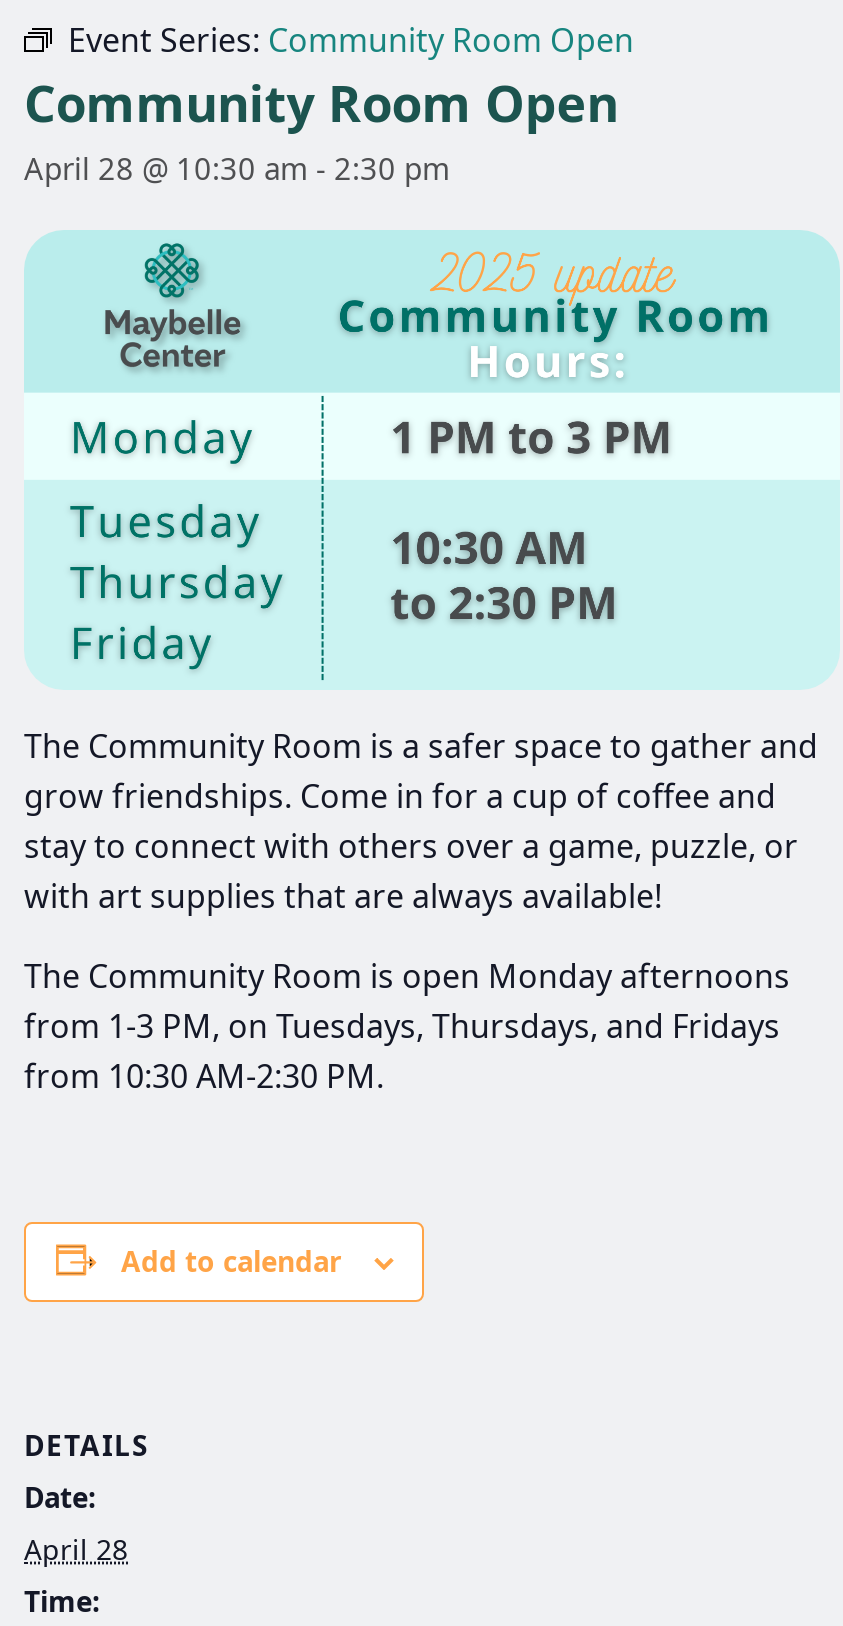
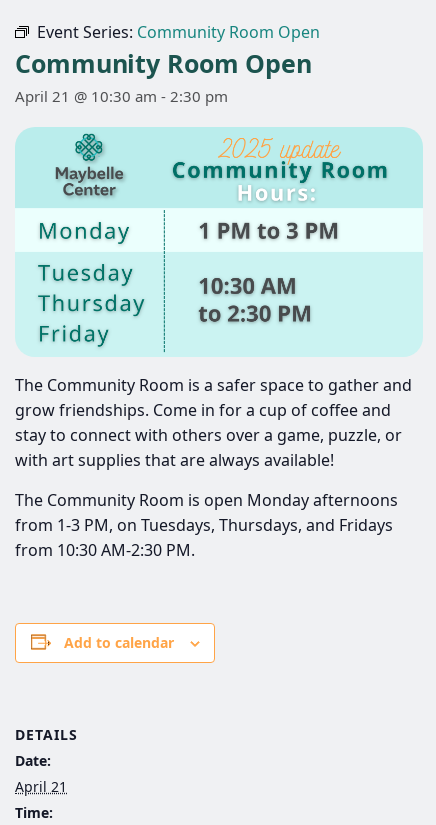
[24,148,450,188] April 28 @ 10:30 am - 2:30 pm -> [15,86,228,106] April 21 @ 10:30 am - 2:30 pm
[24,1529,128,1567] April 28 -> [15,776,67,795] April 21

